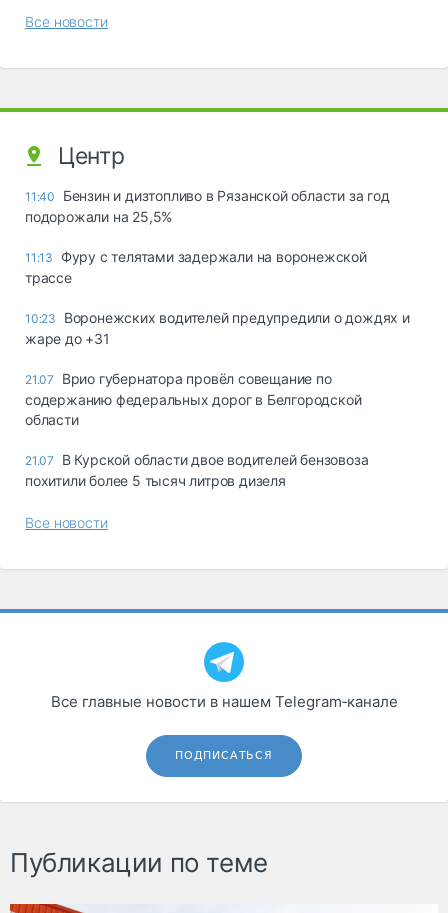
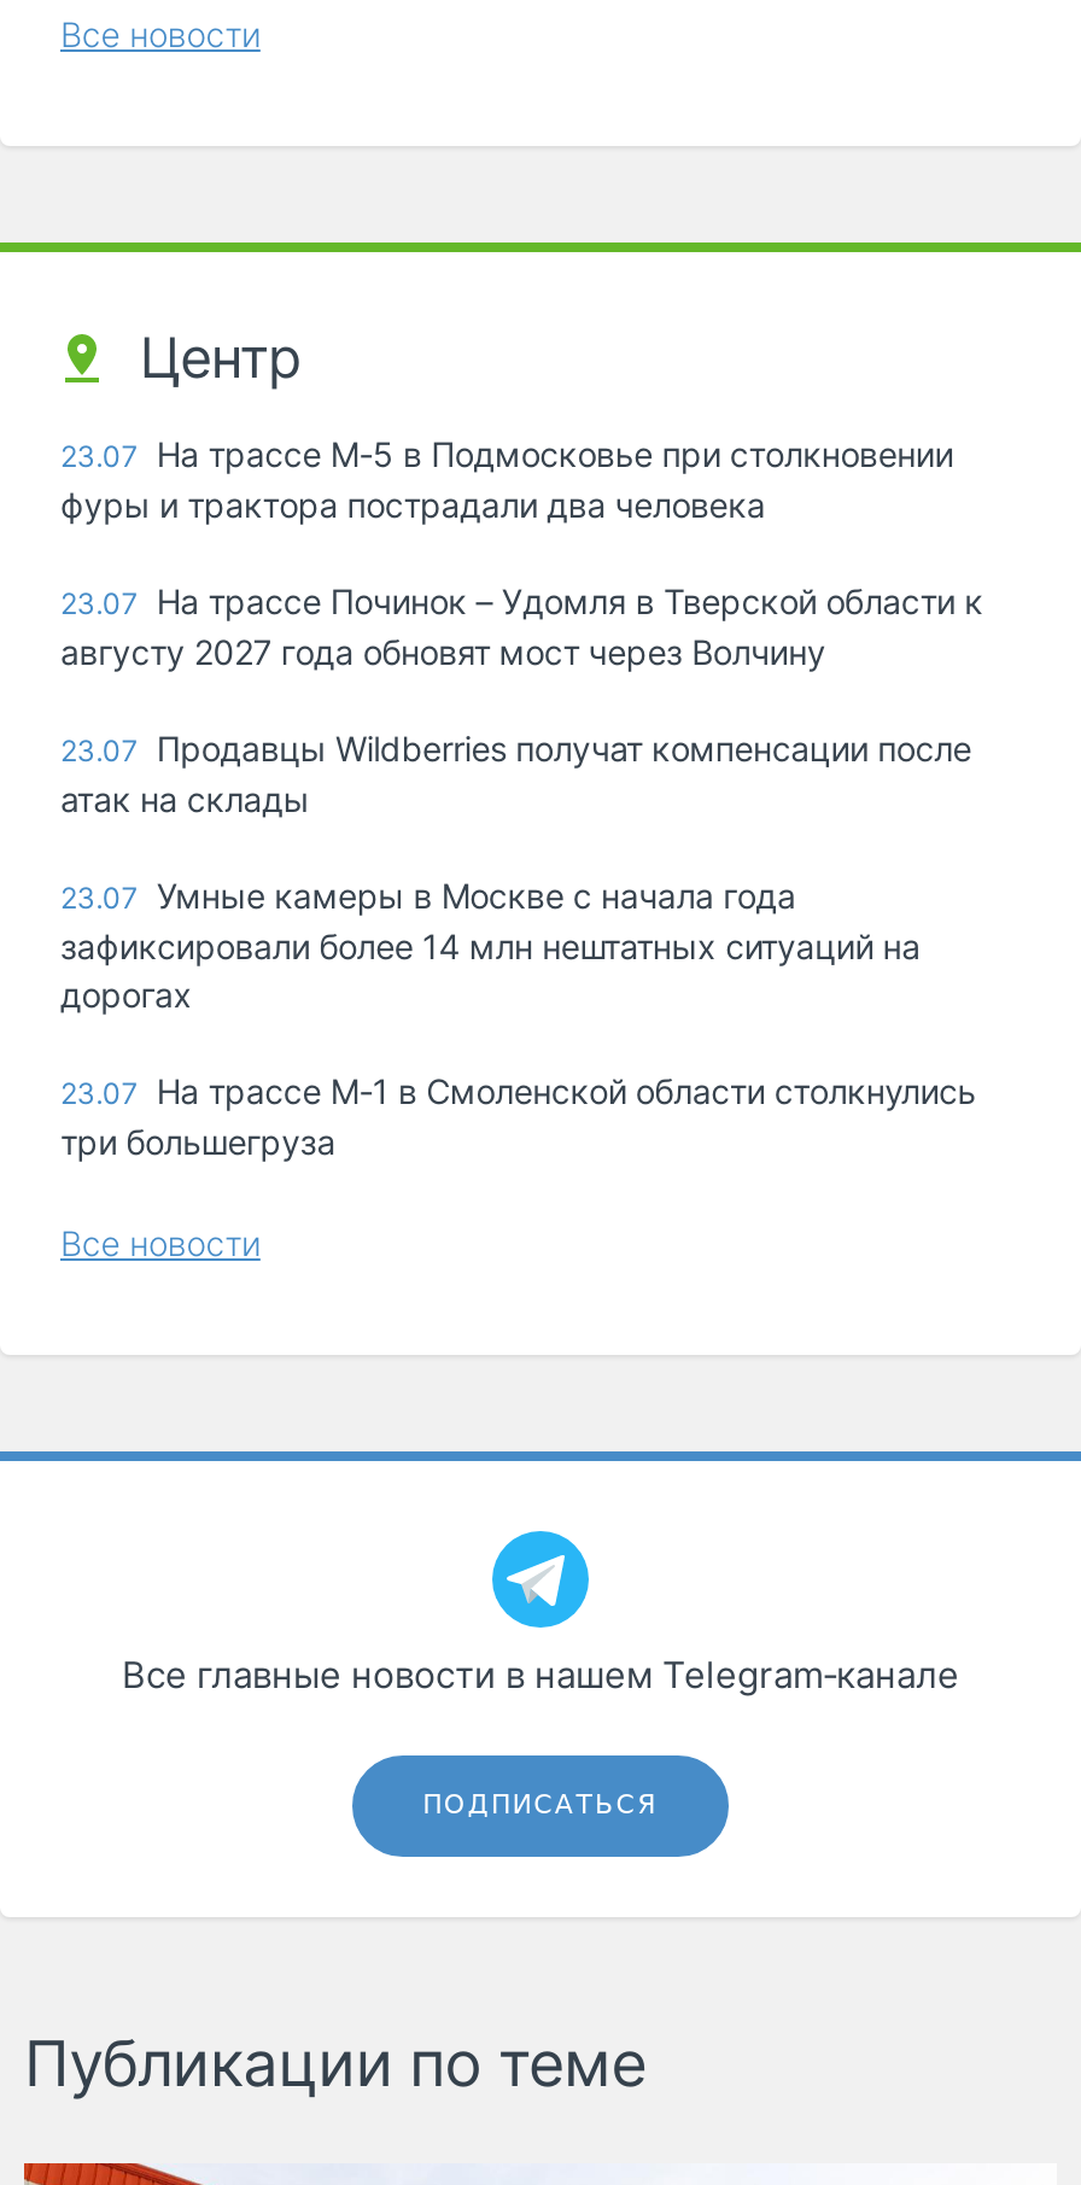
[25,187,390,225] 11:40 Бензин и дизтопливо в Рязанской области за год | подорожали на 25,5% -> [60,433,953,525] 23.07 На трассе М-5 в Подмосковье при столкновении | фуры и трактора пострадали два человека
[25,248,367,286] 11:13 Фуру с телятами задержали на воронежской | трассе -> [60,581,983,672] 23.07 На трассе Починок – Удомля в Тверской области к | августу 2027 года обновят мост через Волчину
[25,309,410,347] 10:23 Воронежских водителей предупредили о дождях и | жаре до +31 -> [60,728,971,819] 23.07 Продавцы Wildberries получат компенсации после | атак на склады
[25,370,361,428] 21.07 Врио губернатора провёл совещание по | содержанию федеральных дорог в Белгородской | области -> [60,875,920,1015] 23.07 Умные камеры в Москве с начала года | зафиксировали более 14 млн нештатных ситуаций на | дорогах
[25,451,368,489] 21.07 В Курской области двое водителей бензовоза | похитили более 5 тысяч литров дизеля -> [60,1070,976,1162] 23.07 На трассе М-1 в Смоленской области столкнулись | три большегруза

